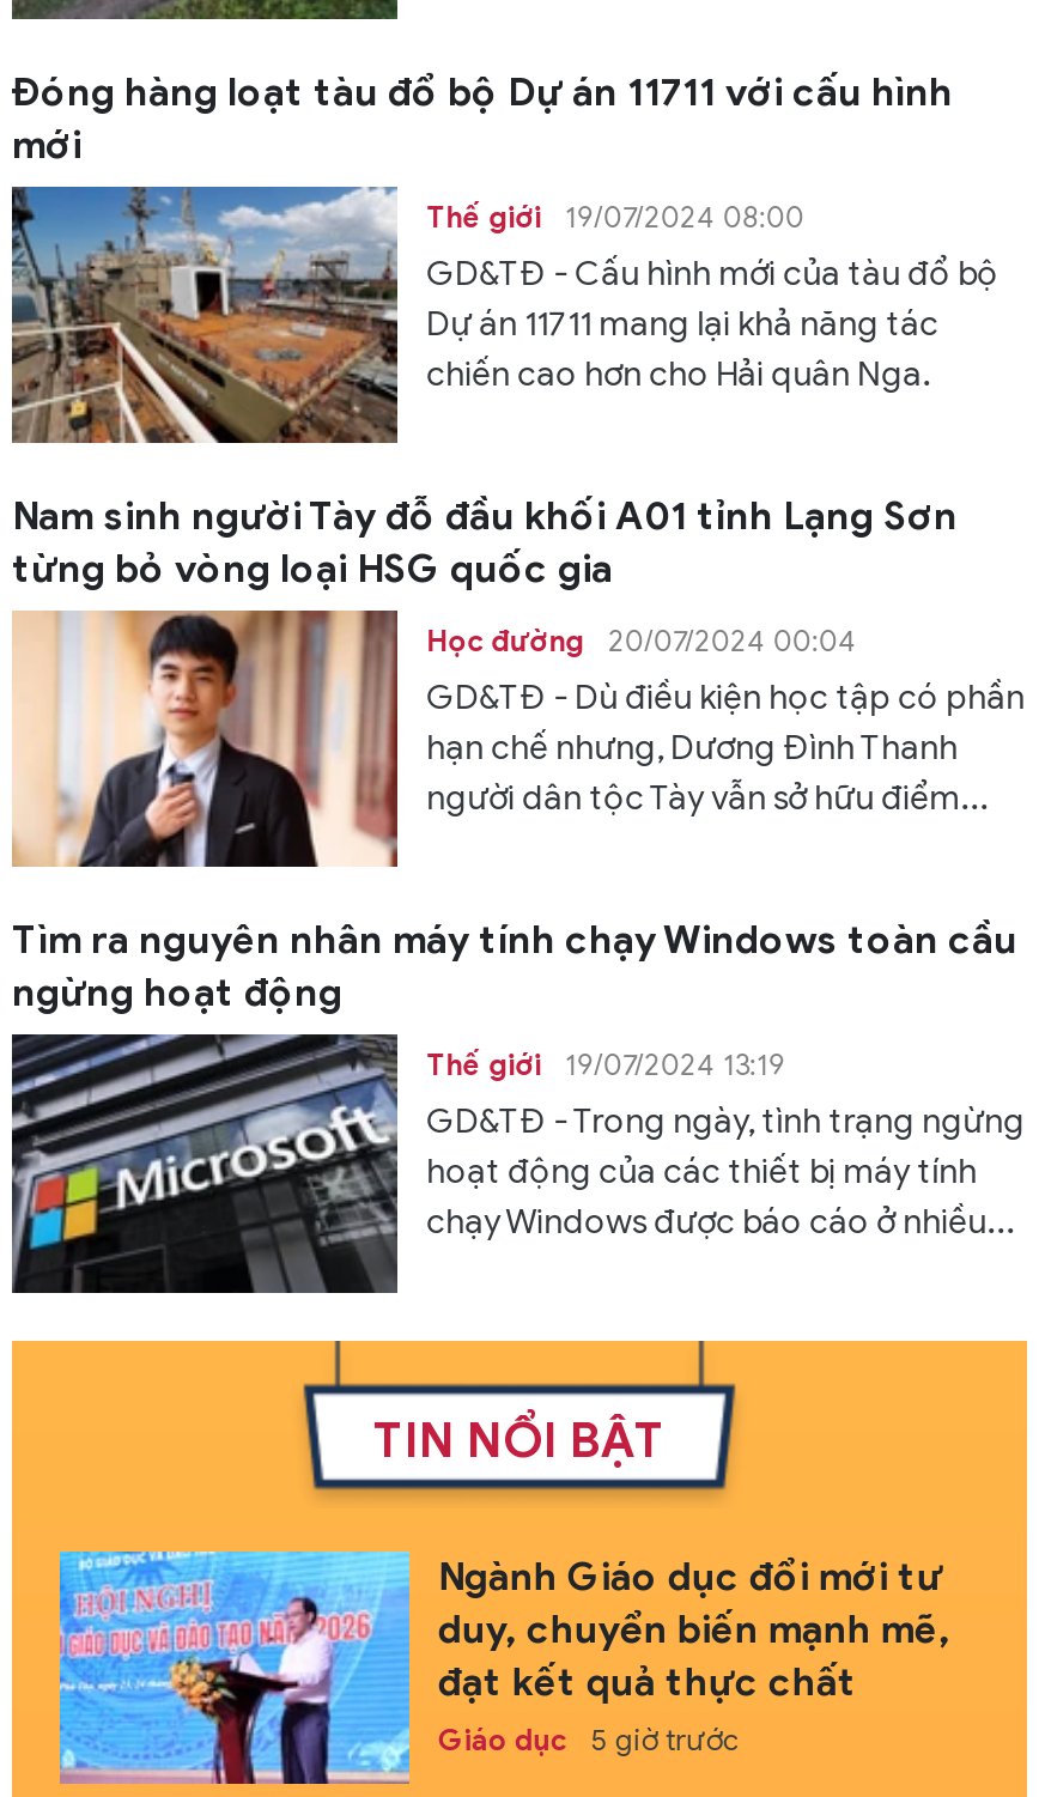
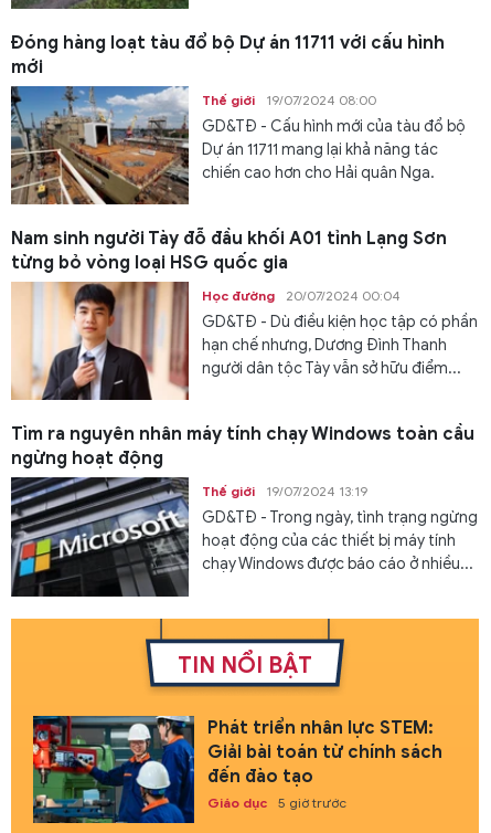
[57,1549,950,1786] [image] | Ngành Giáo dục đổi mới tư | duy, chuyển biến mạnh mẽ, | đạt kết quả thực chất -> [32,715,442,824] [image] | Phát triển nhân lực STEM: | Giải bài toán từ chính sách | đến đào tạo

